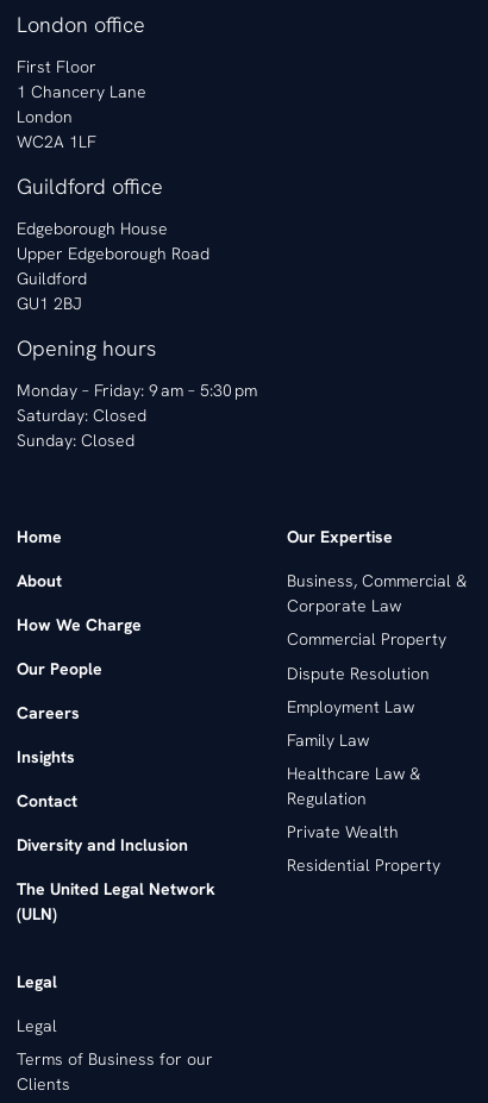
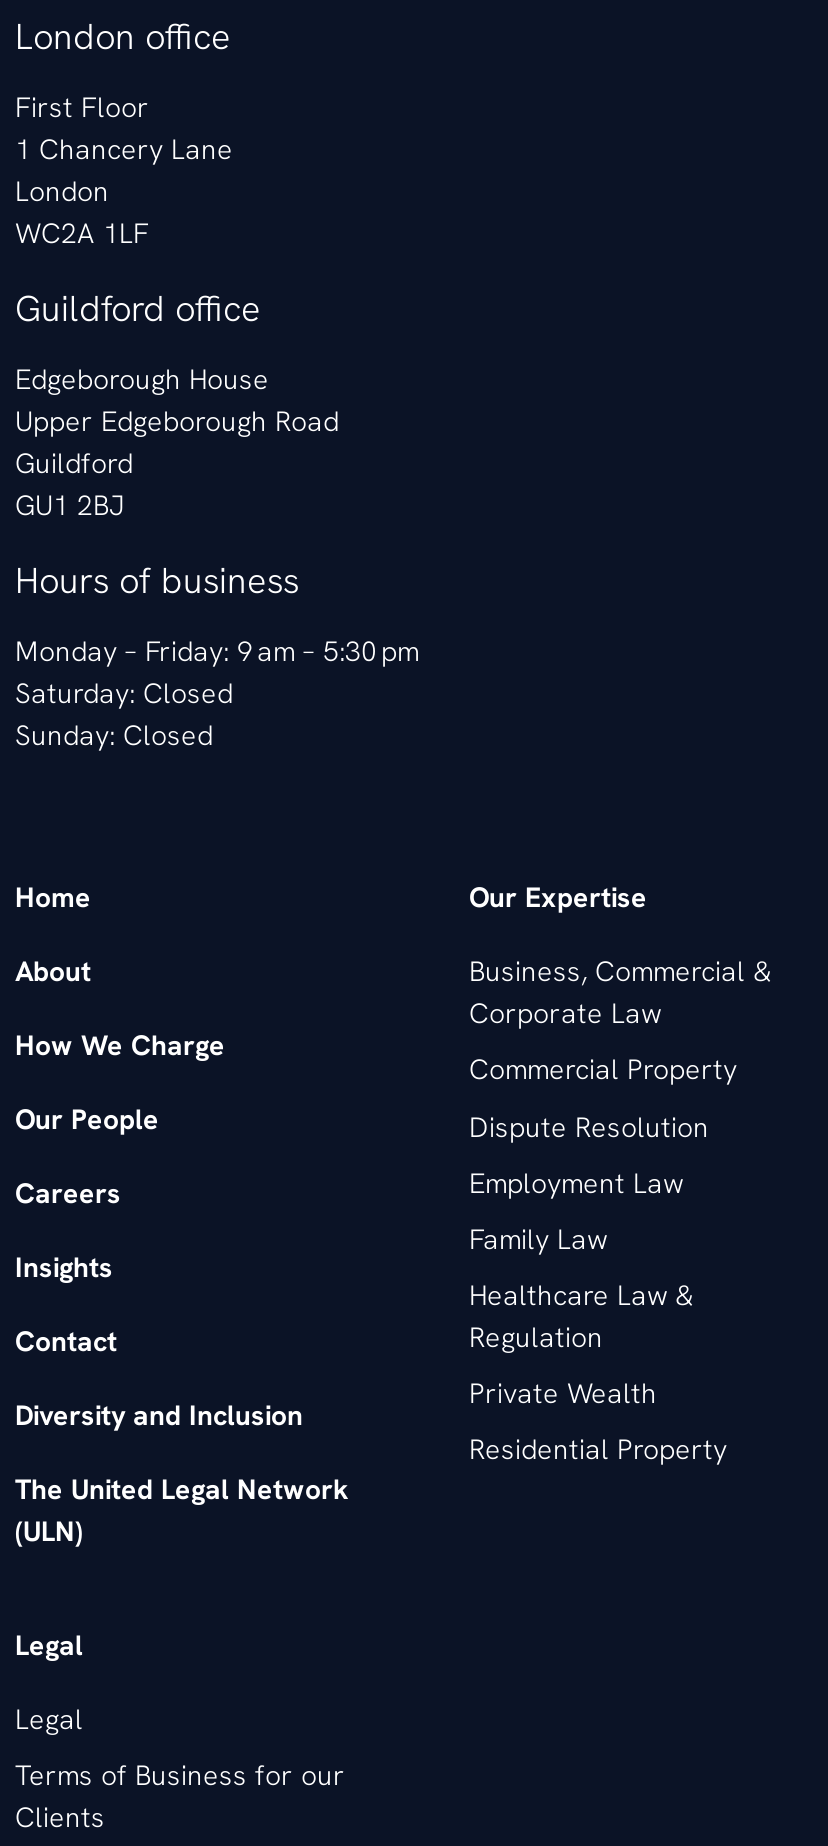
[17,335,156,362] Opening hours -> [15,558,299,604] Hours of business

